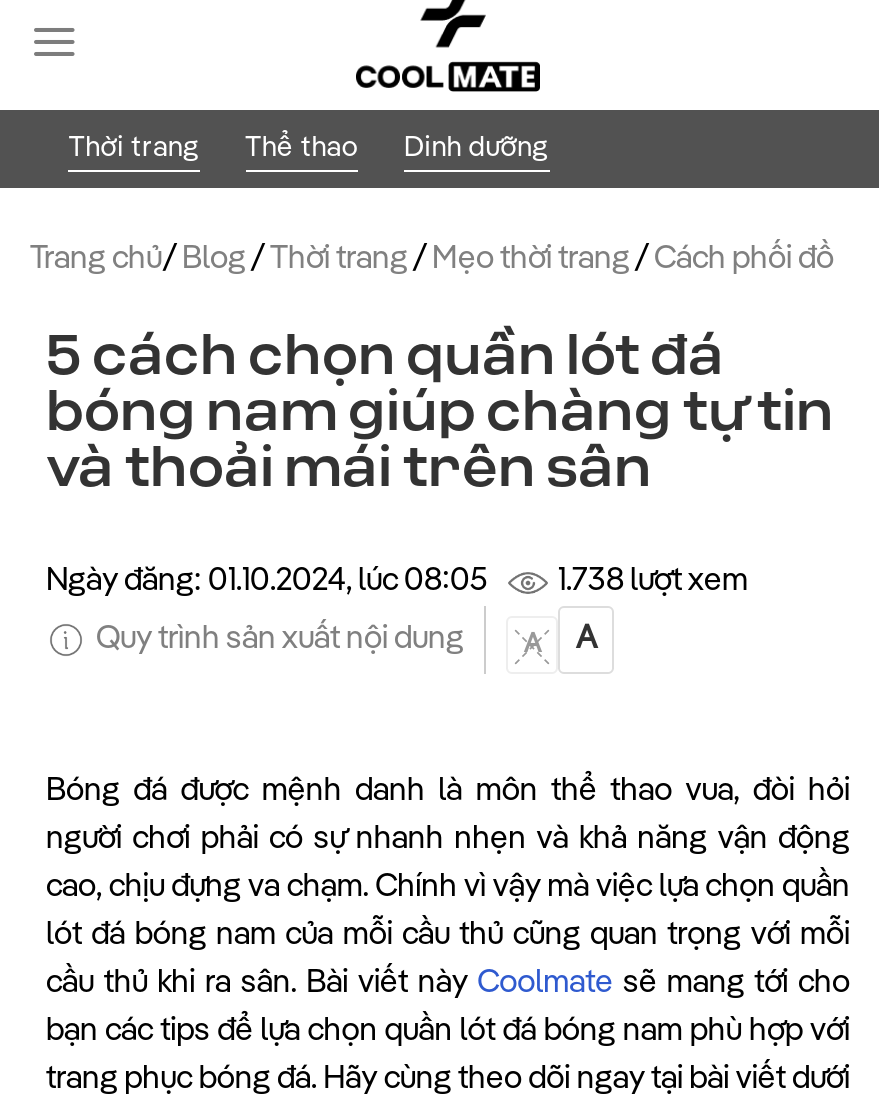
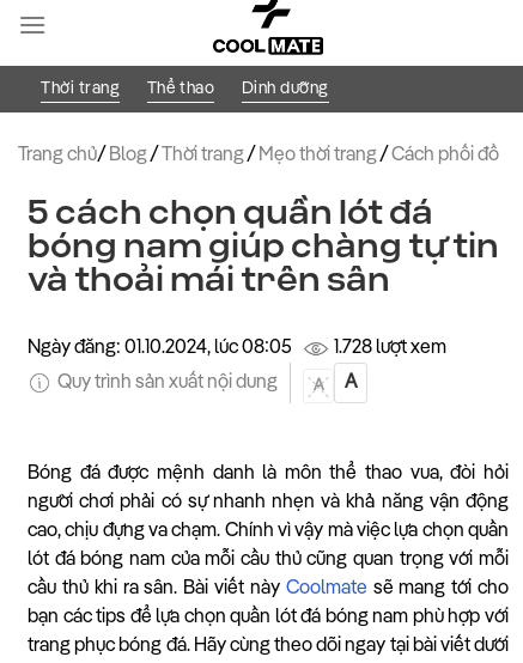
[558,566,748,598] 1.738 lượt xem -> [334,339,446,358] 1.728 lượt xem

